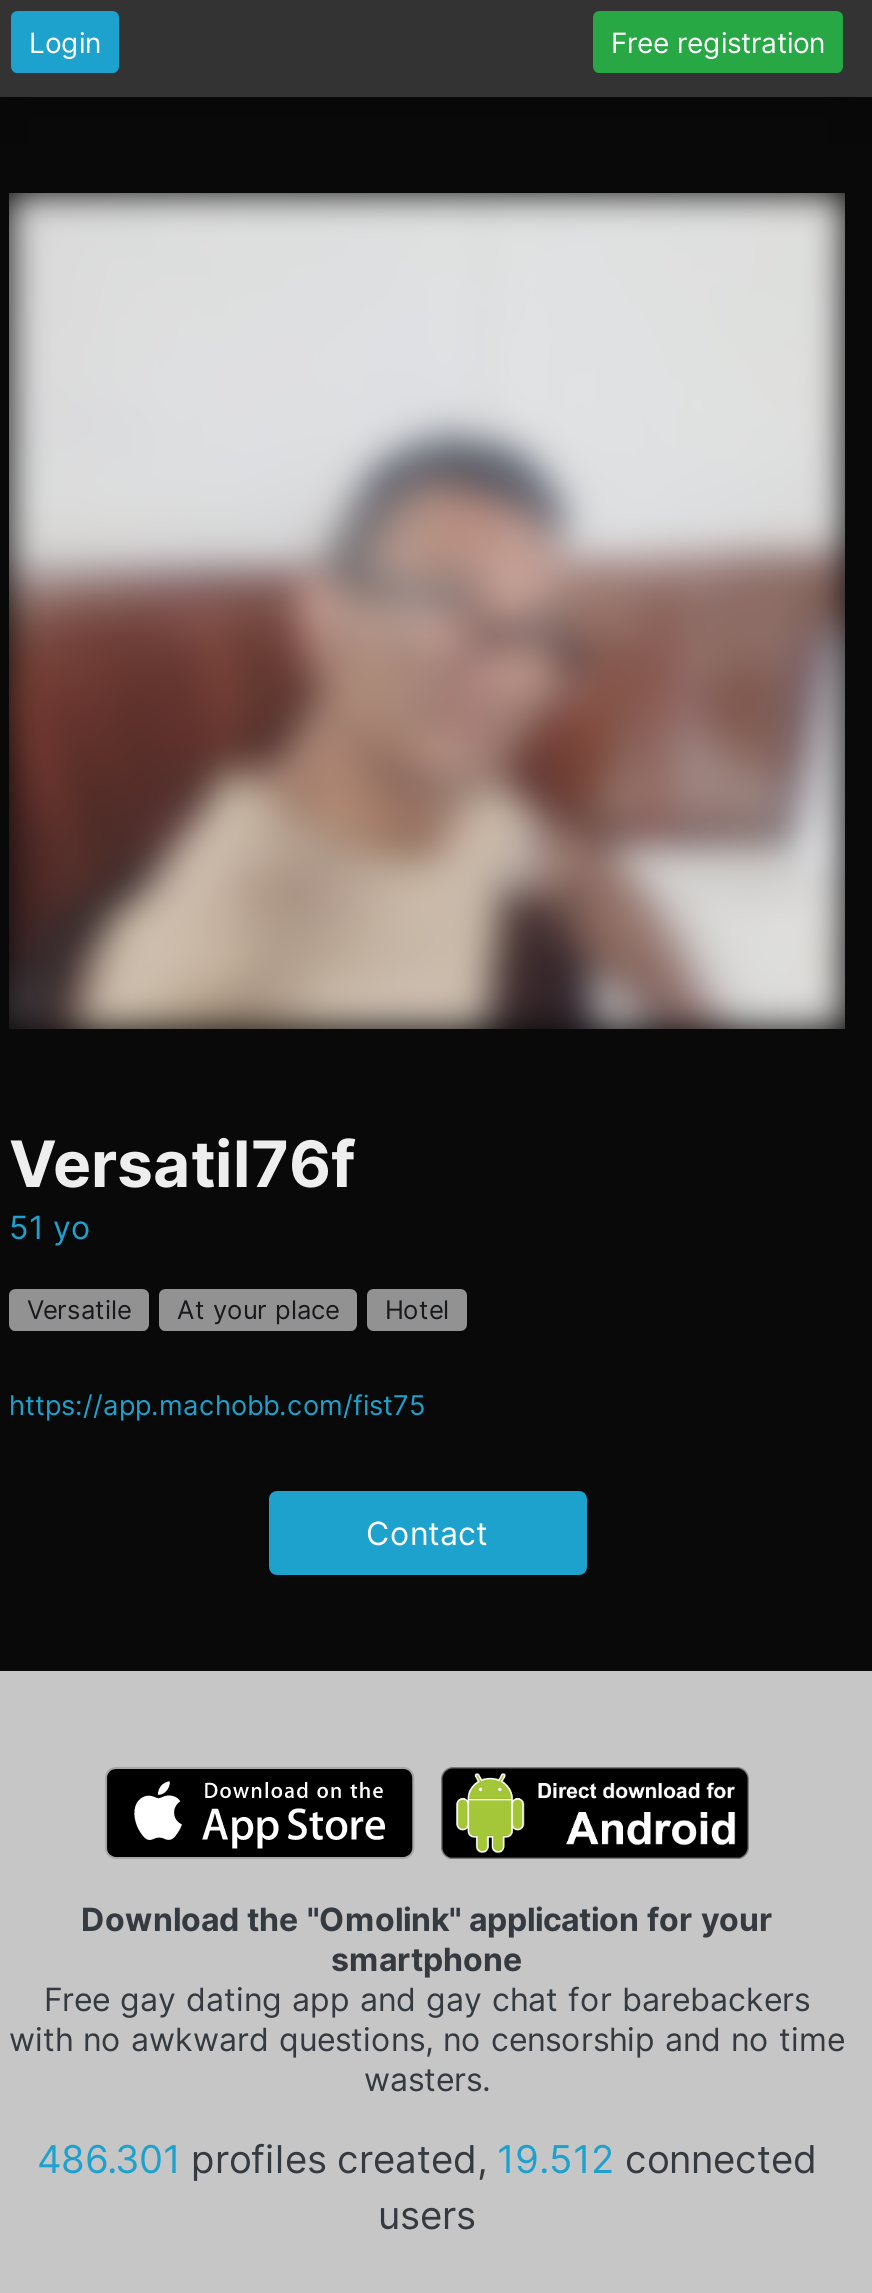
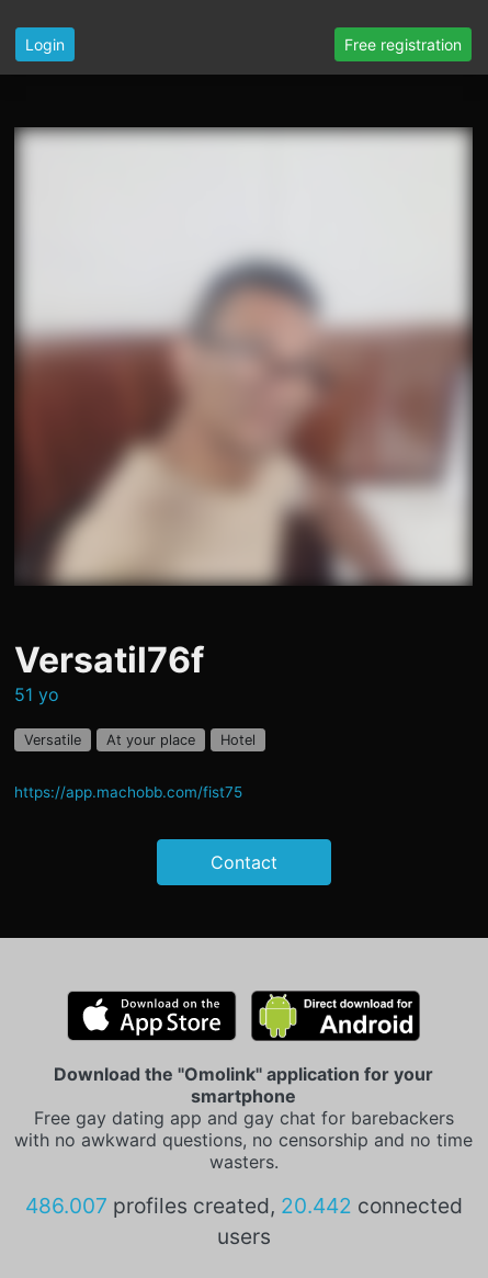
[37,2135,817,2183] 486.301 profiles created, 19.512 connected -> [25,1193,462,1219] 486.007 profiles created, 20.442 connected

